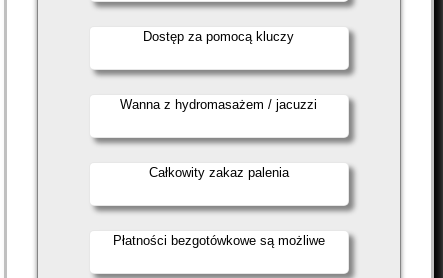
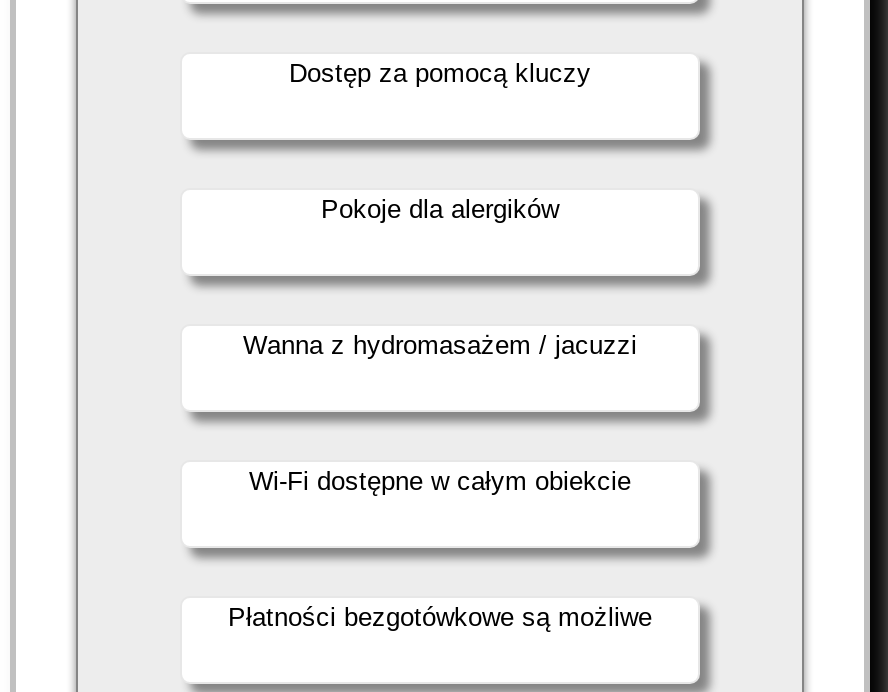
none -> [321,194,559,224] Pokoje dla alergików
[149,165,289,180] Całkowity zakaz palenia -> [249,466,631,496] Wi-Fi dostępne w całym obiekcie

